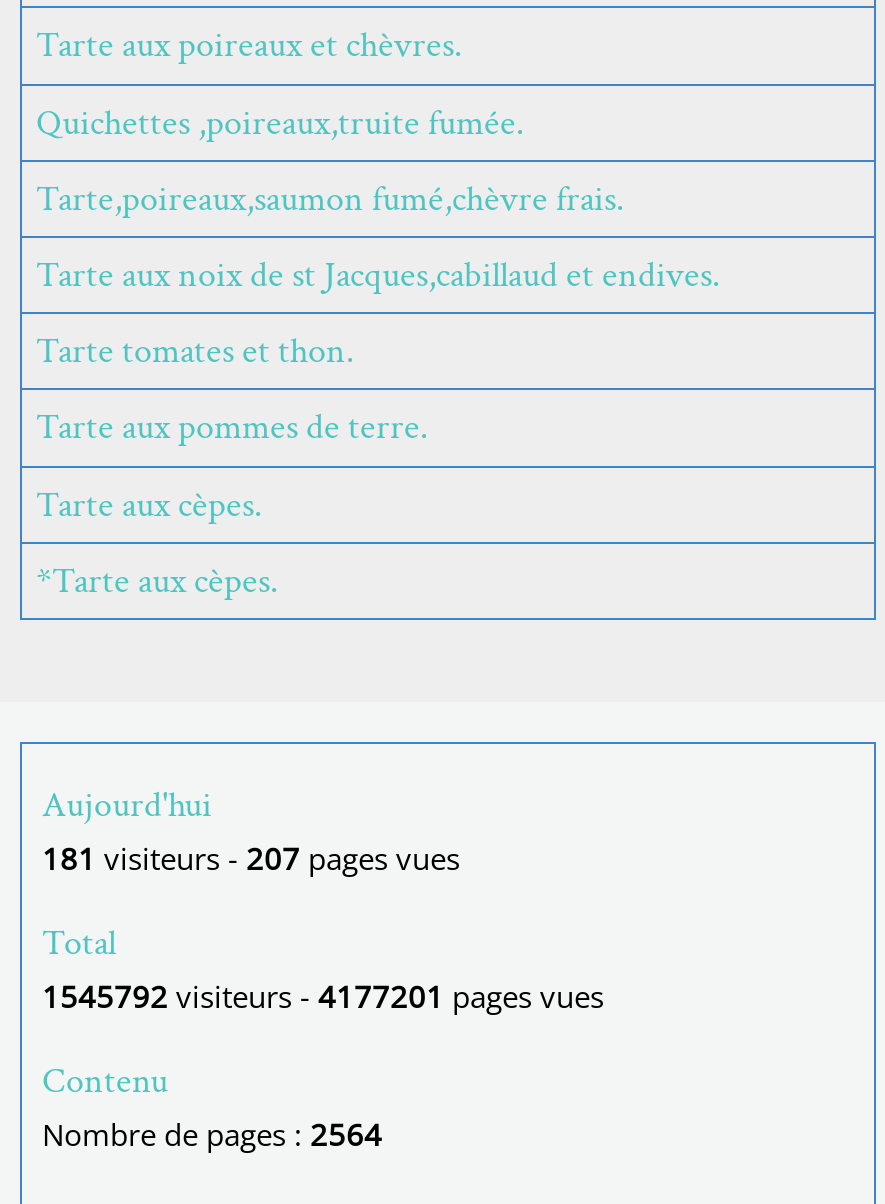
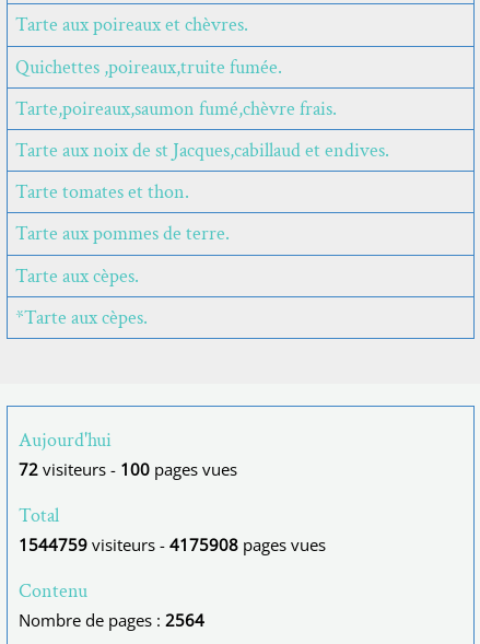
[42,838,460,878] 181 visiteurs - 207 pages vues -> [19,458,237,480] 72 visiteurs - 100 pages vues
[42,976,604,1016] 1545792 visiteurs - 4177201 pages vues -> [19,534,326,556] 1544759 visiteurs - 4175908 pages vues

